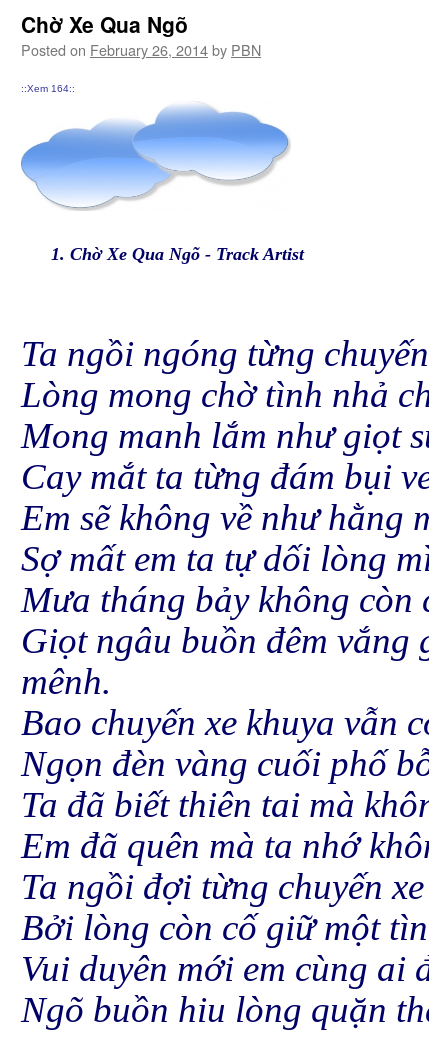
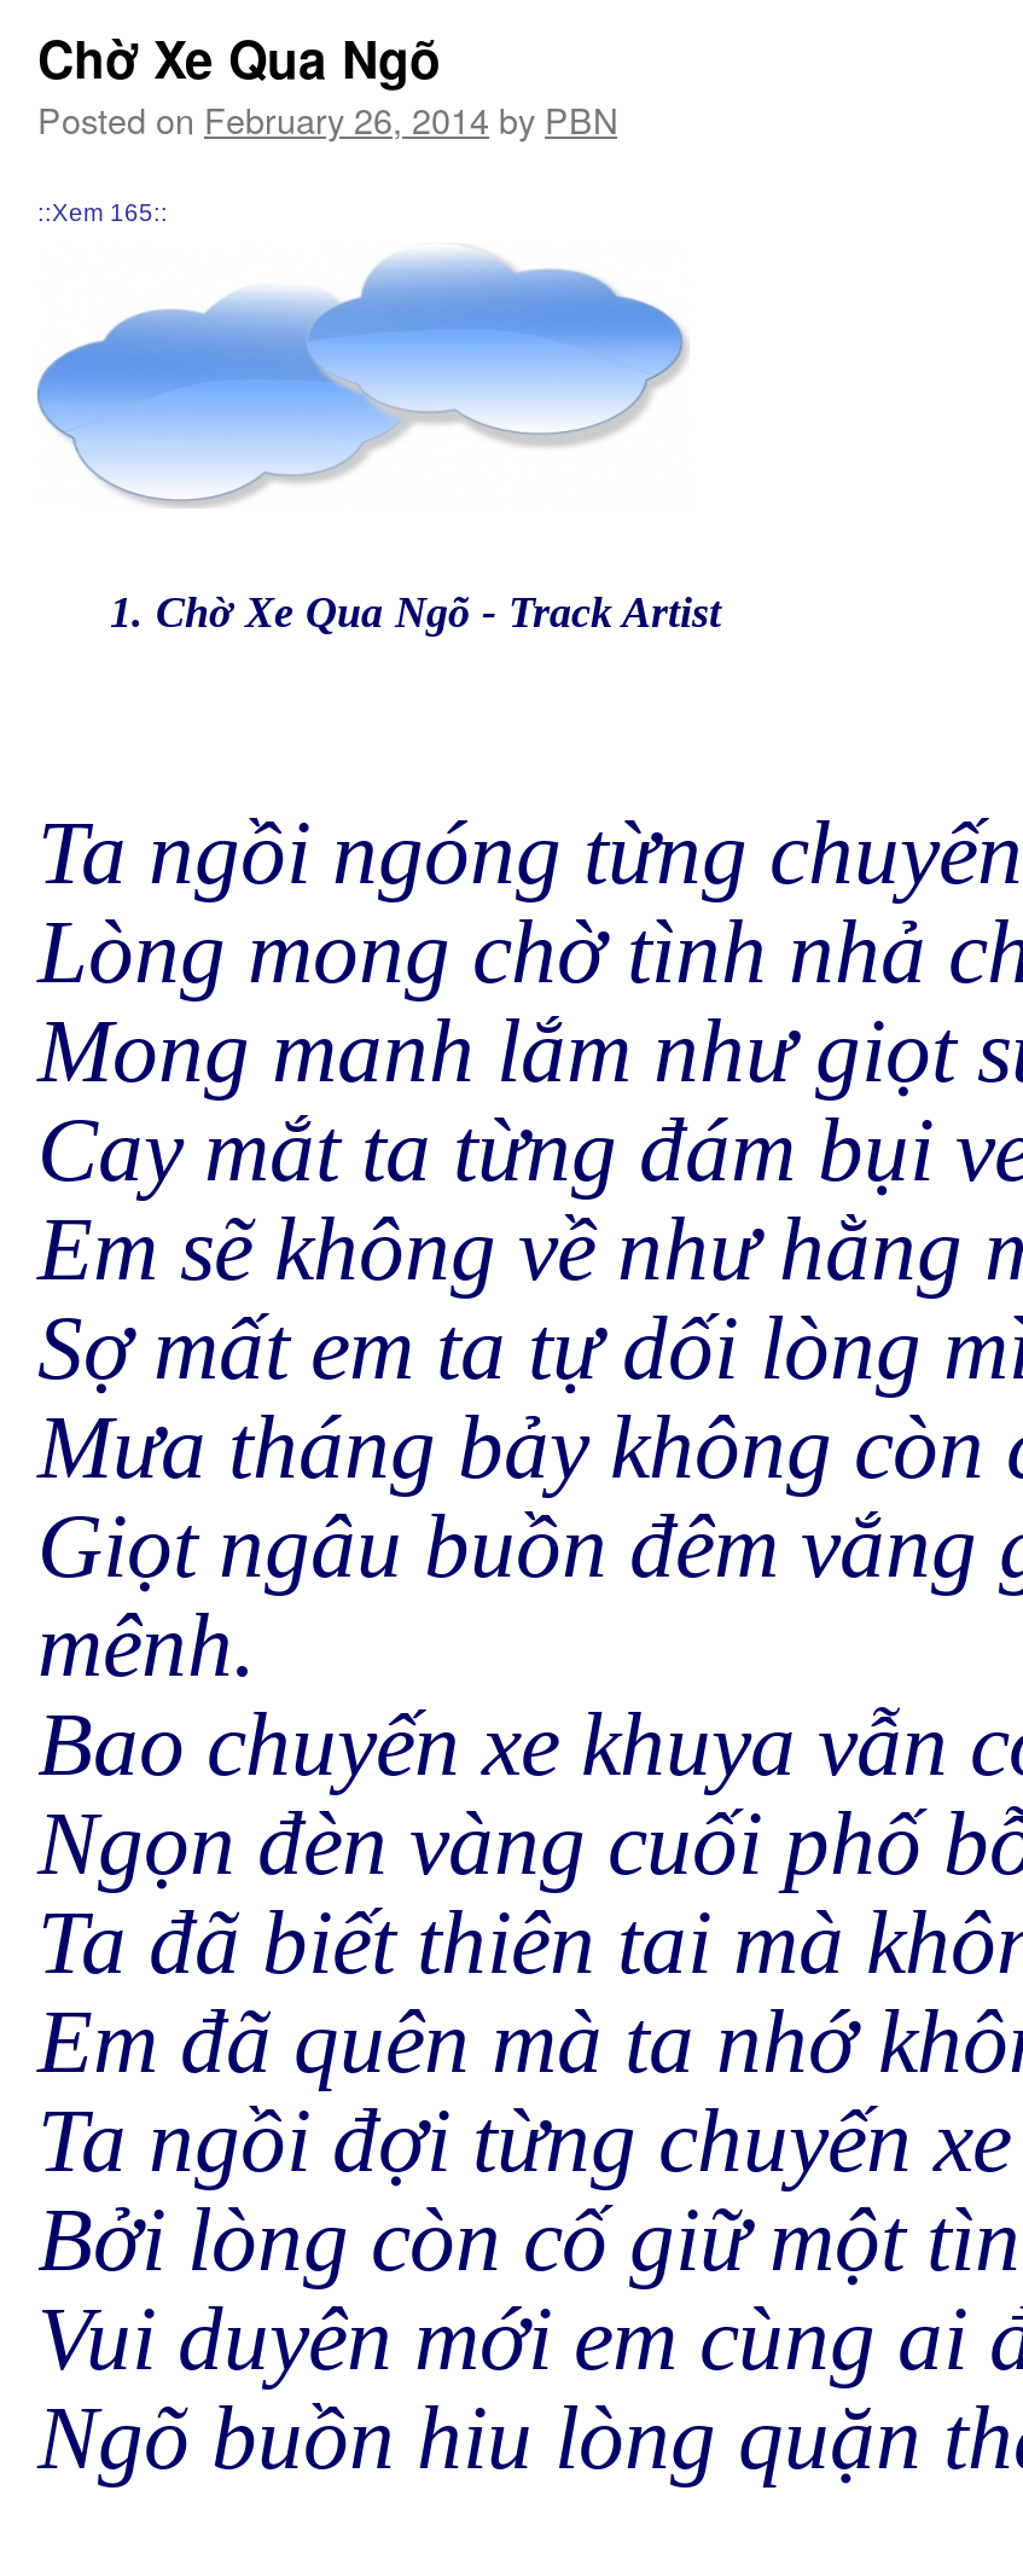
[21,83,75,94] ::Xem 164:: -> [37,199,168,226] ::Xem 165::

